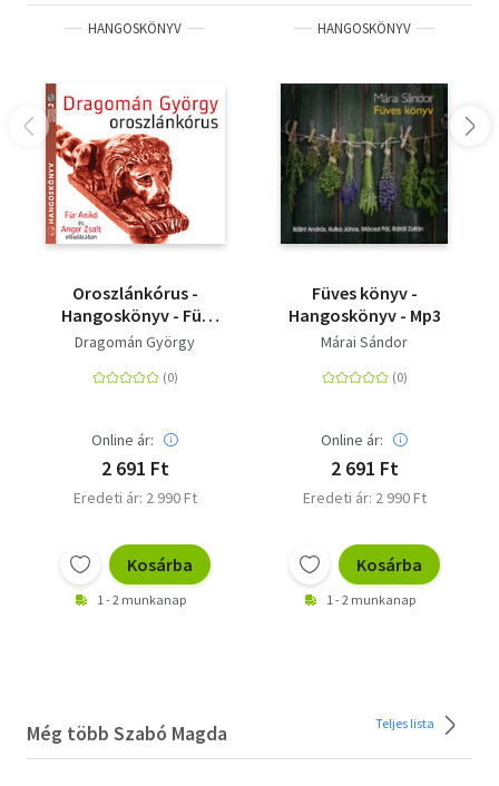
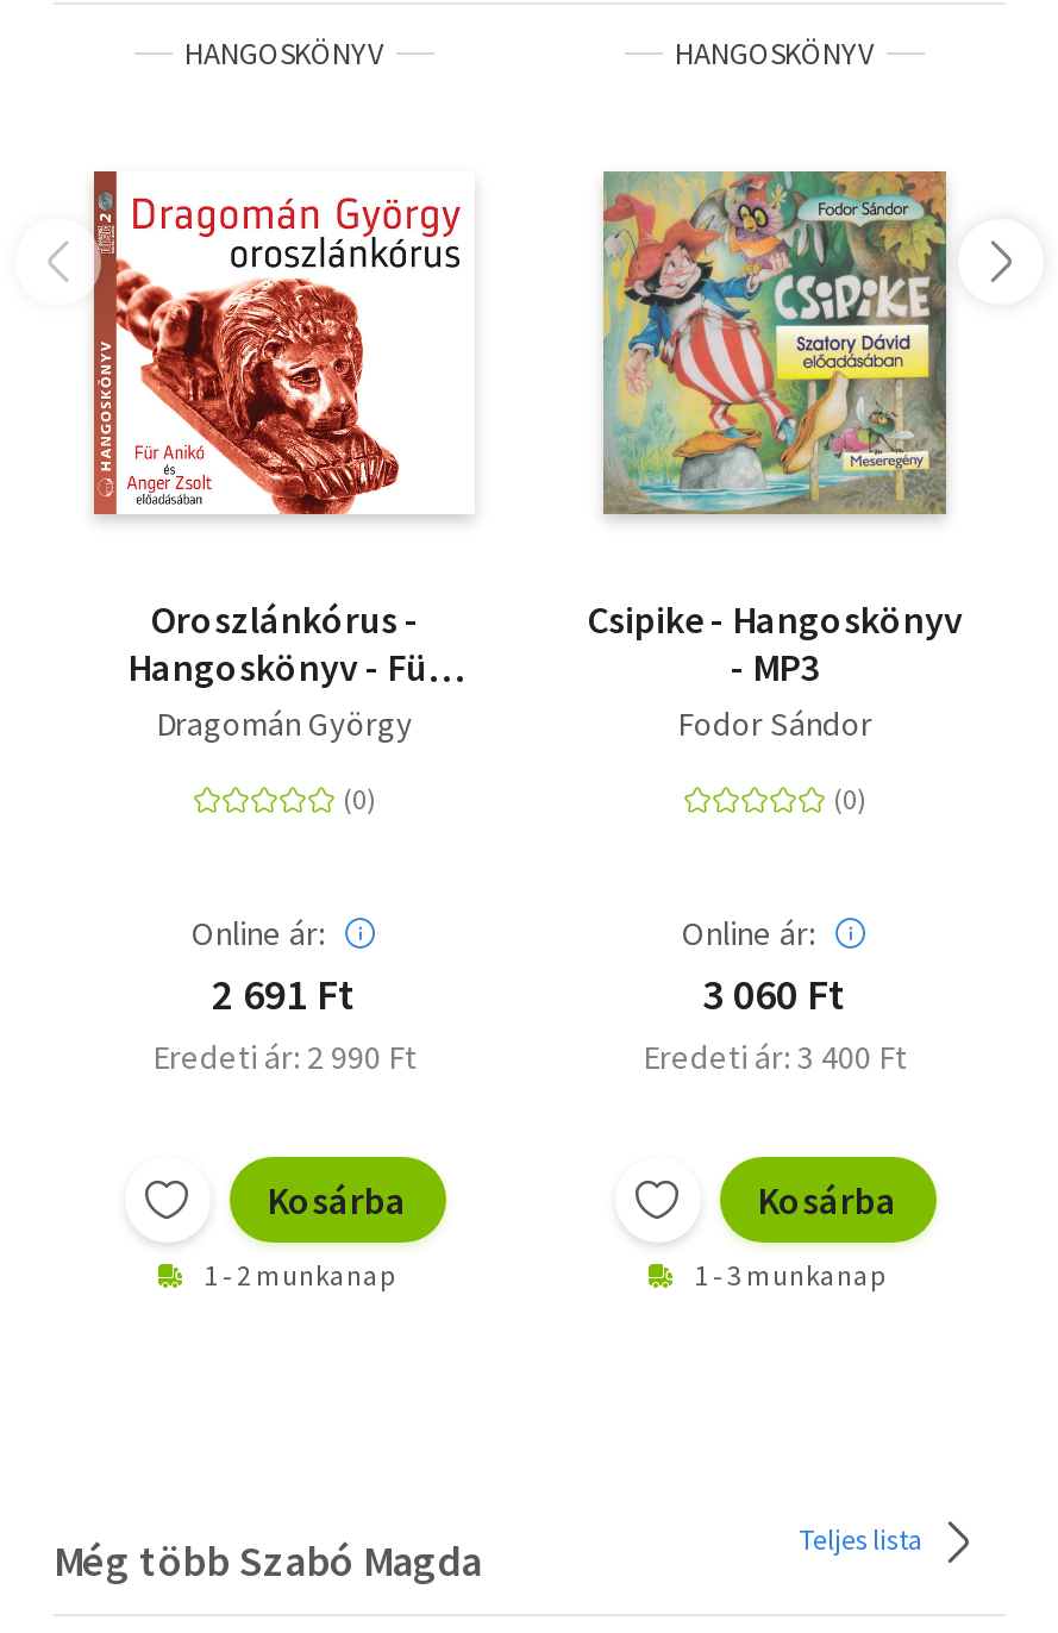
[280,82,449,352] [image] | Füves könyv - | Hangoskönyv - Mp3 | Márai Sándor -> [587,169,963,746] [image] | Csipike - Hangoskönyv | - MP3 | Fodor Sándor
[330,456,398,482] 2 691 Ft -> [702,968,847,1022] 3 060 Ft
[302,488,426,508] Eredeti ár: 2 990 Ft -> [643,1037,907,1080] Eredeti ár: 3 400 Ft
[326,592,415,608] 1 - 2 munkanap -> [694,1258,884,1294] 1 - 3 munkanap

